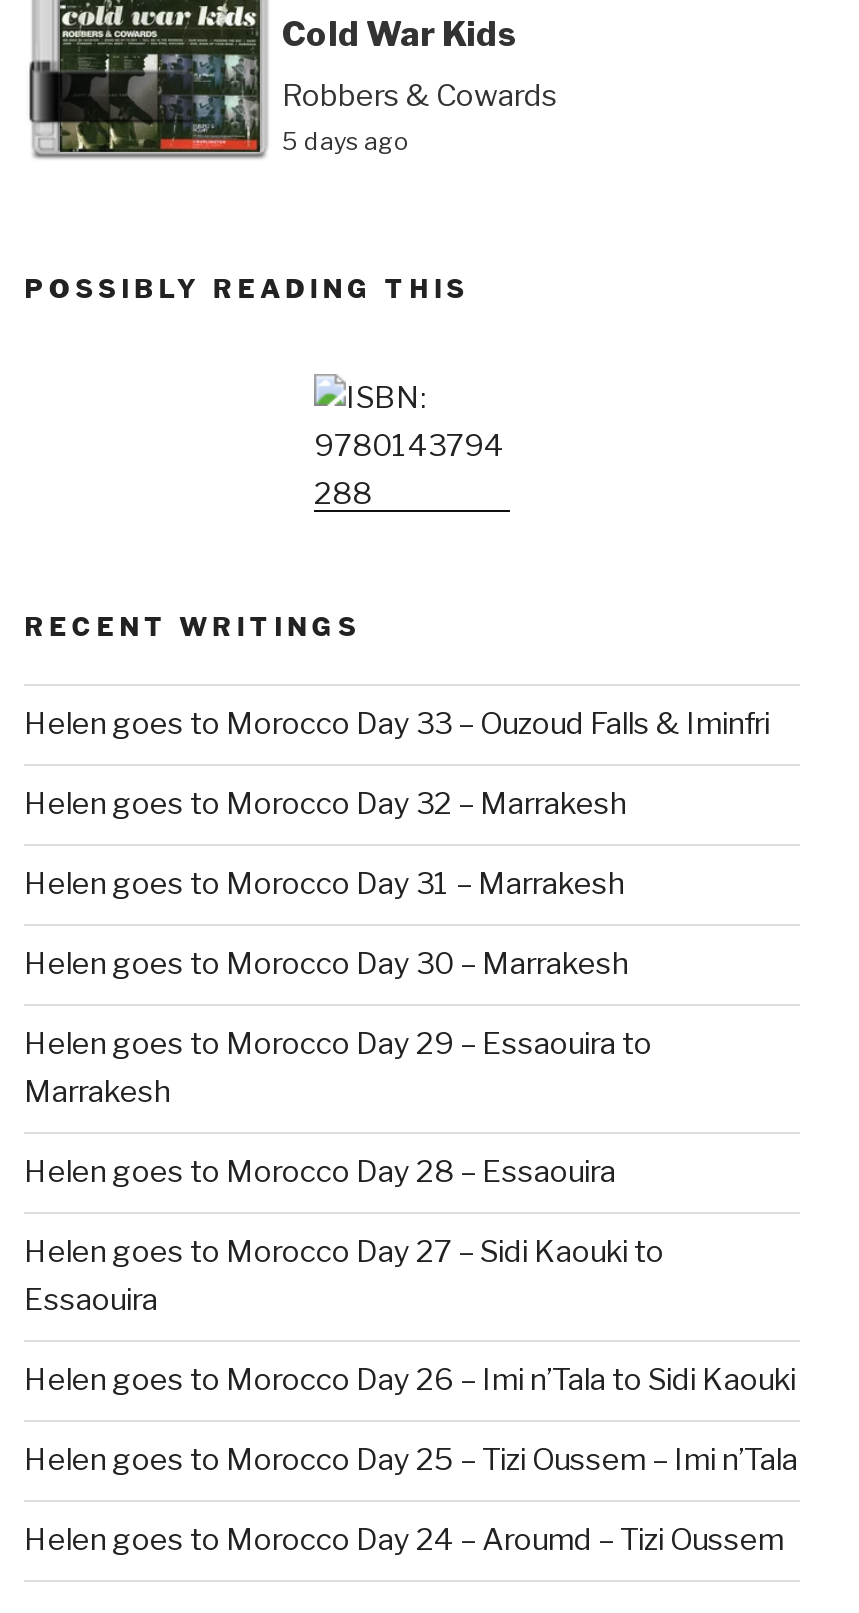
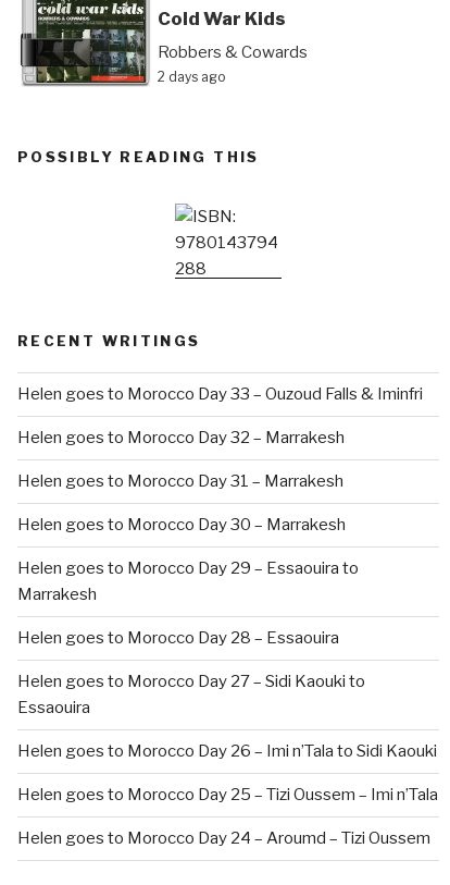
[282,125,408,155] 5 days ago -> [158,68,225,84] 2 days ago

